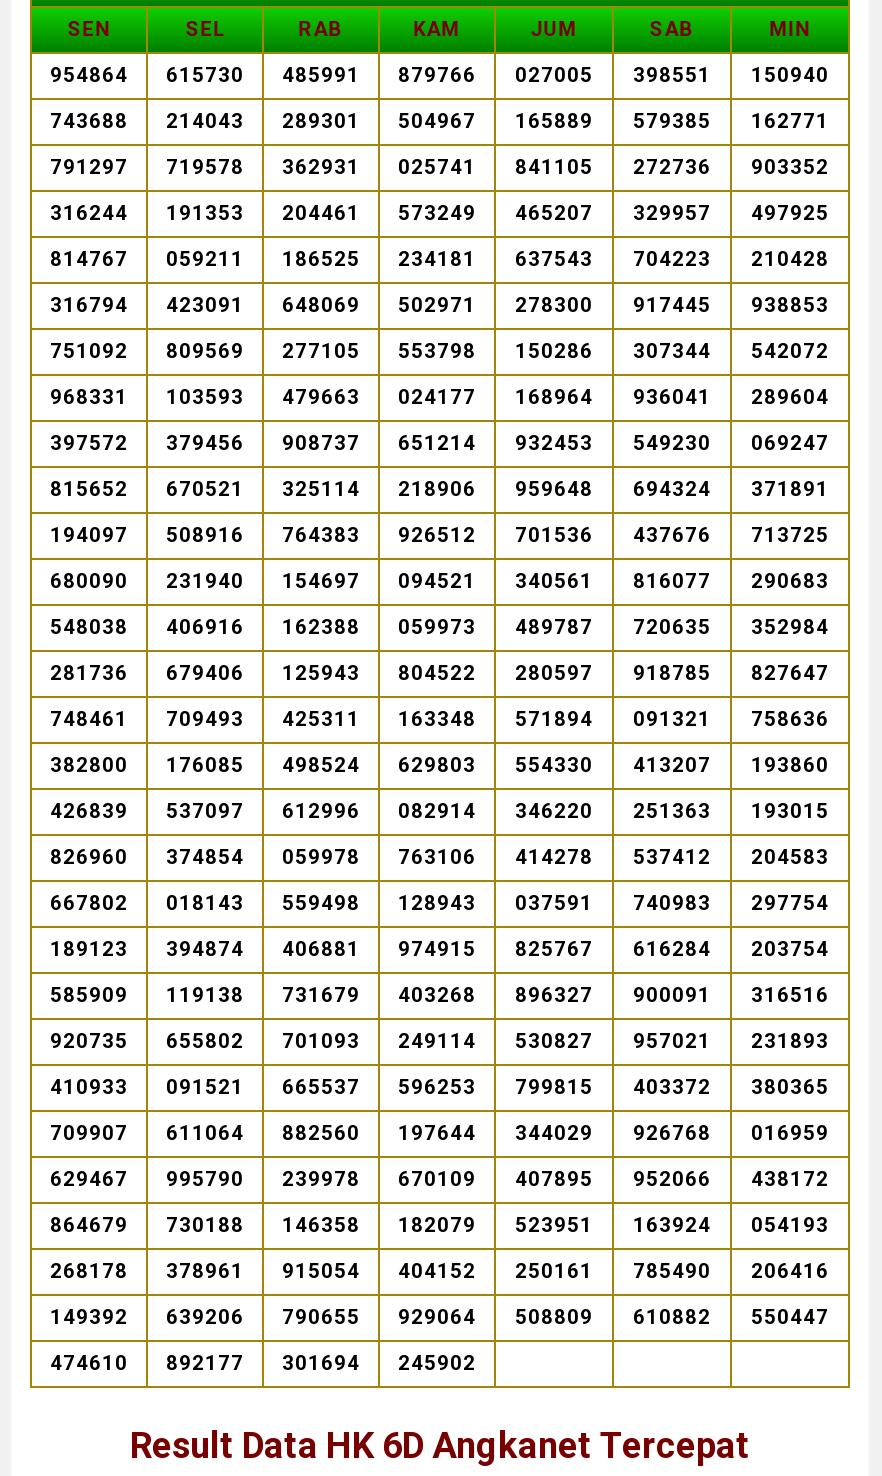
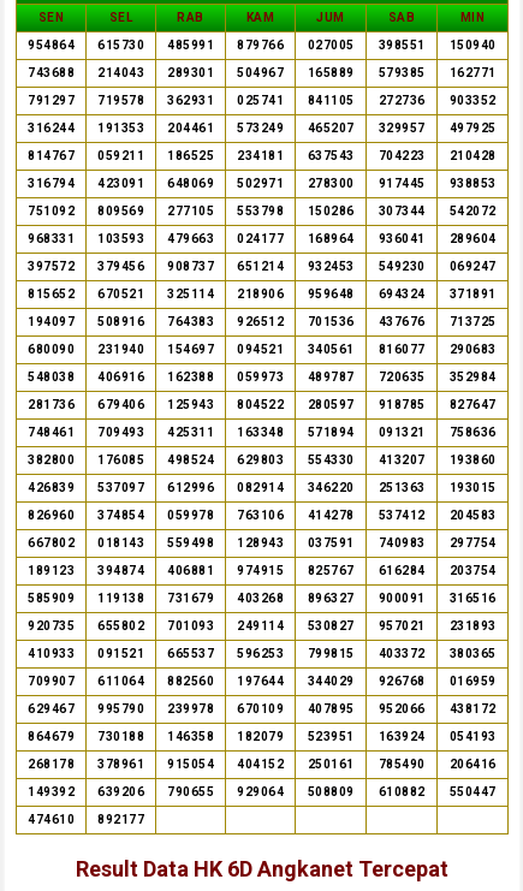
[282,1353,476,1375] 301694 | 245902 -> none

